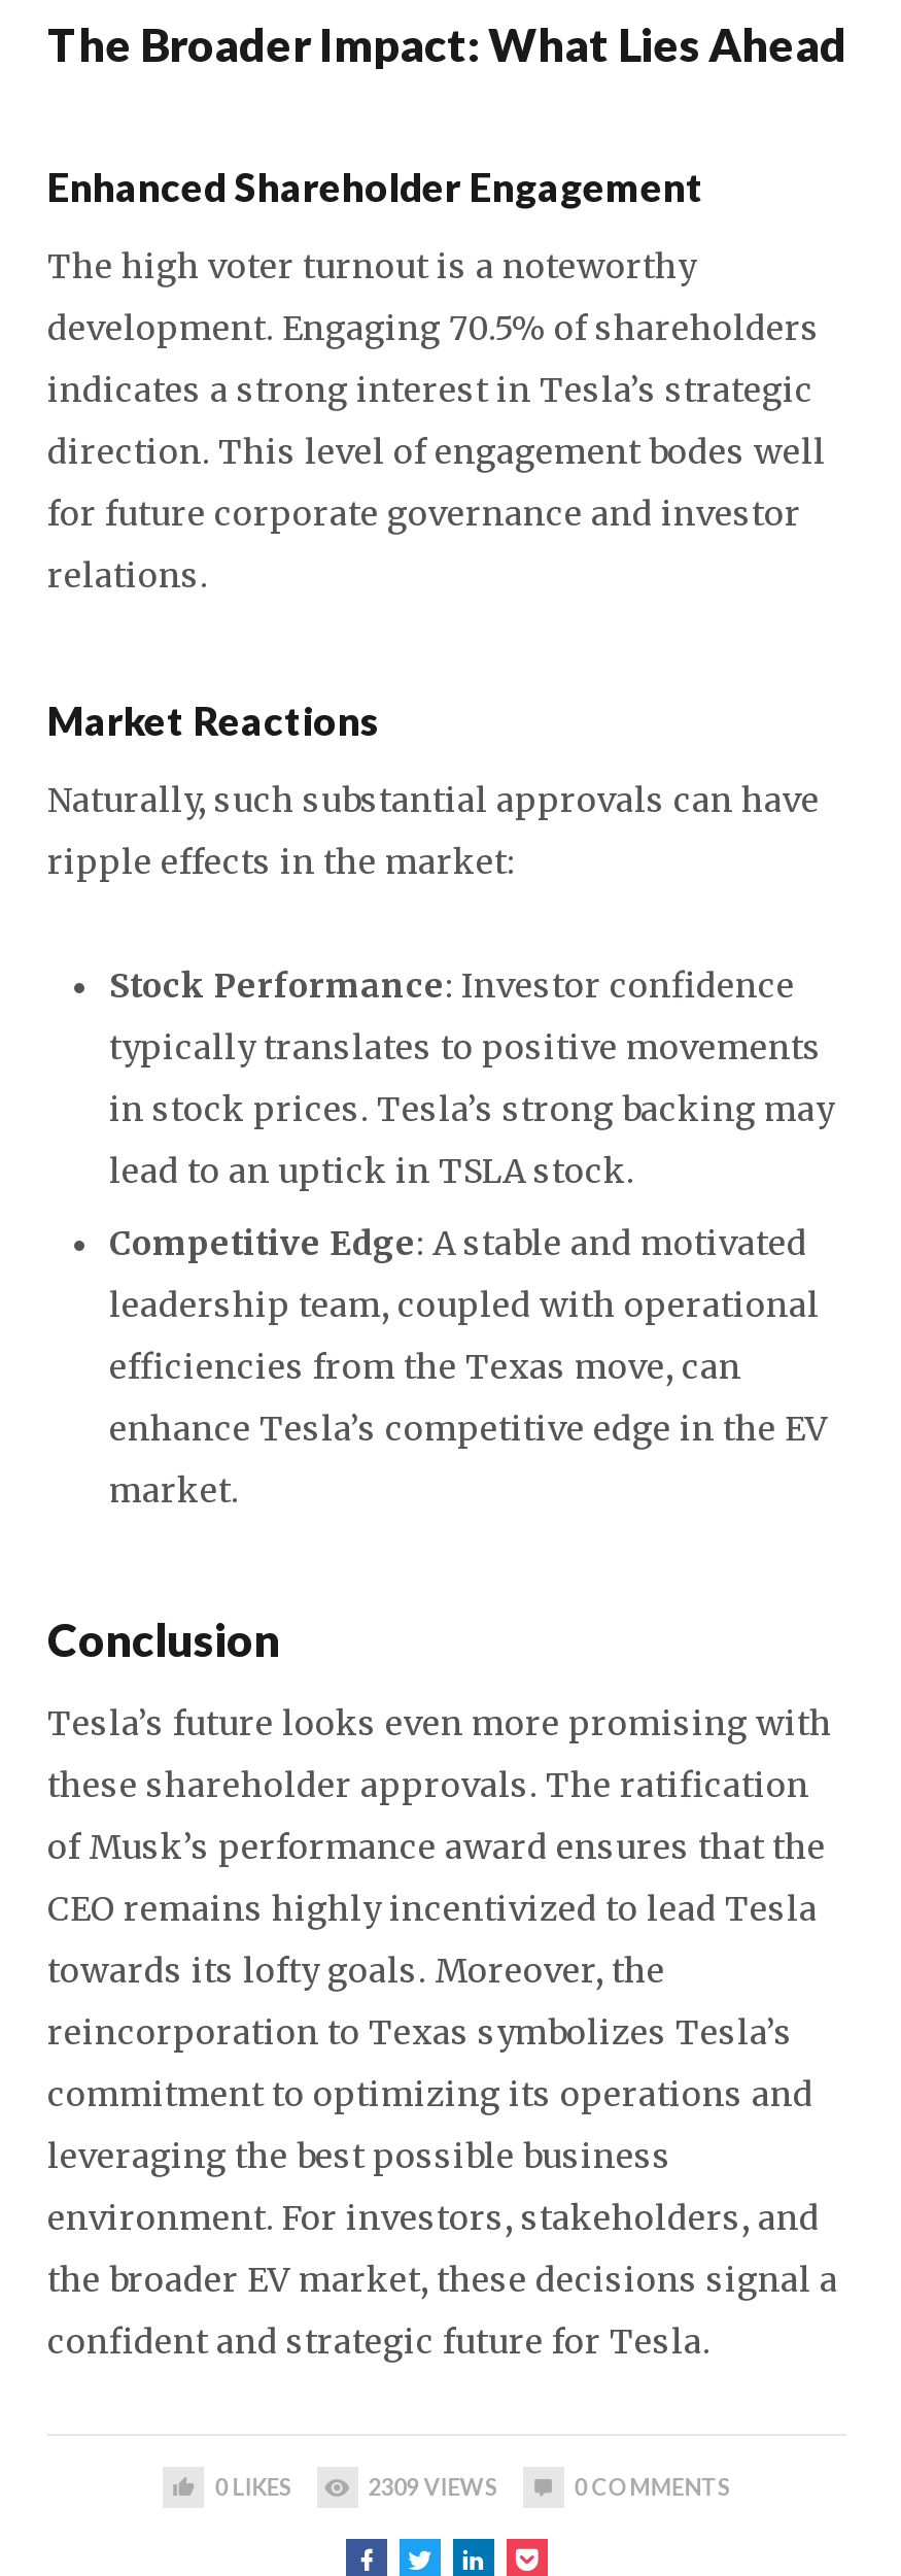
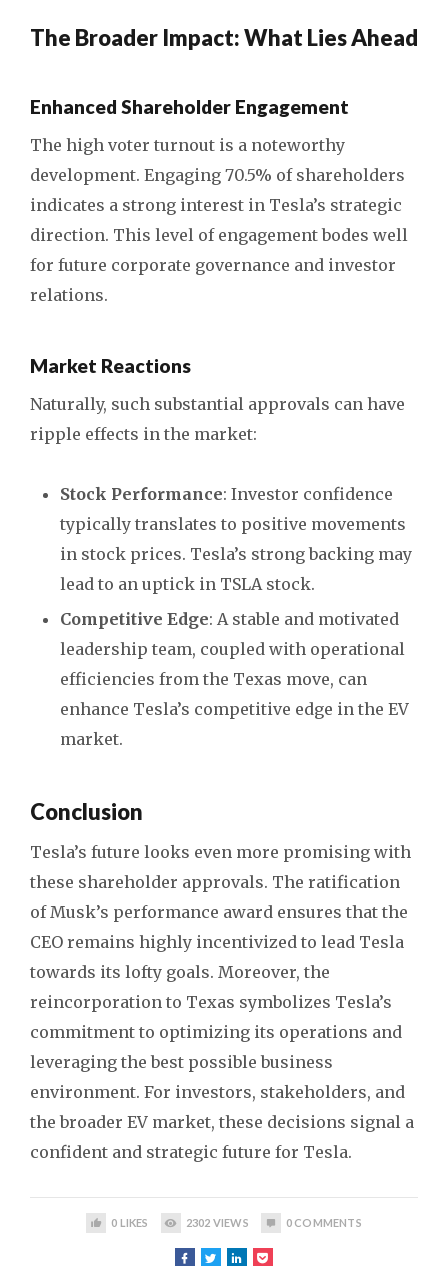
[368,2473,498,2500] 2309 VIEWS -> [186,1216,249,1229] 2302 VIEWS

